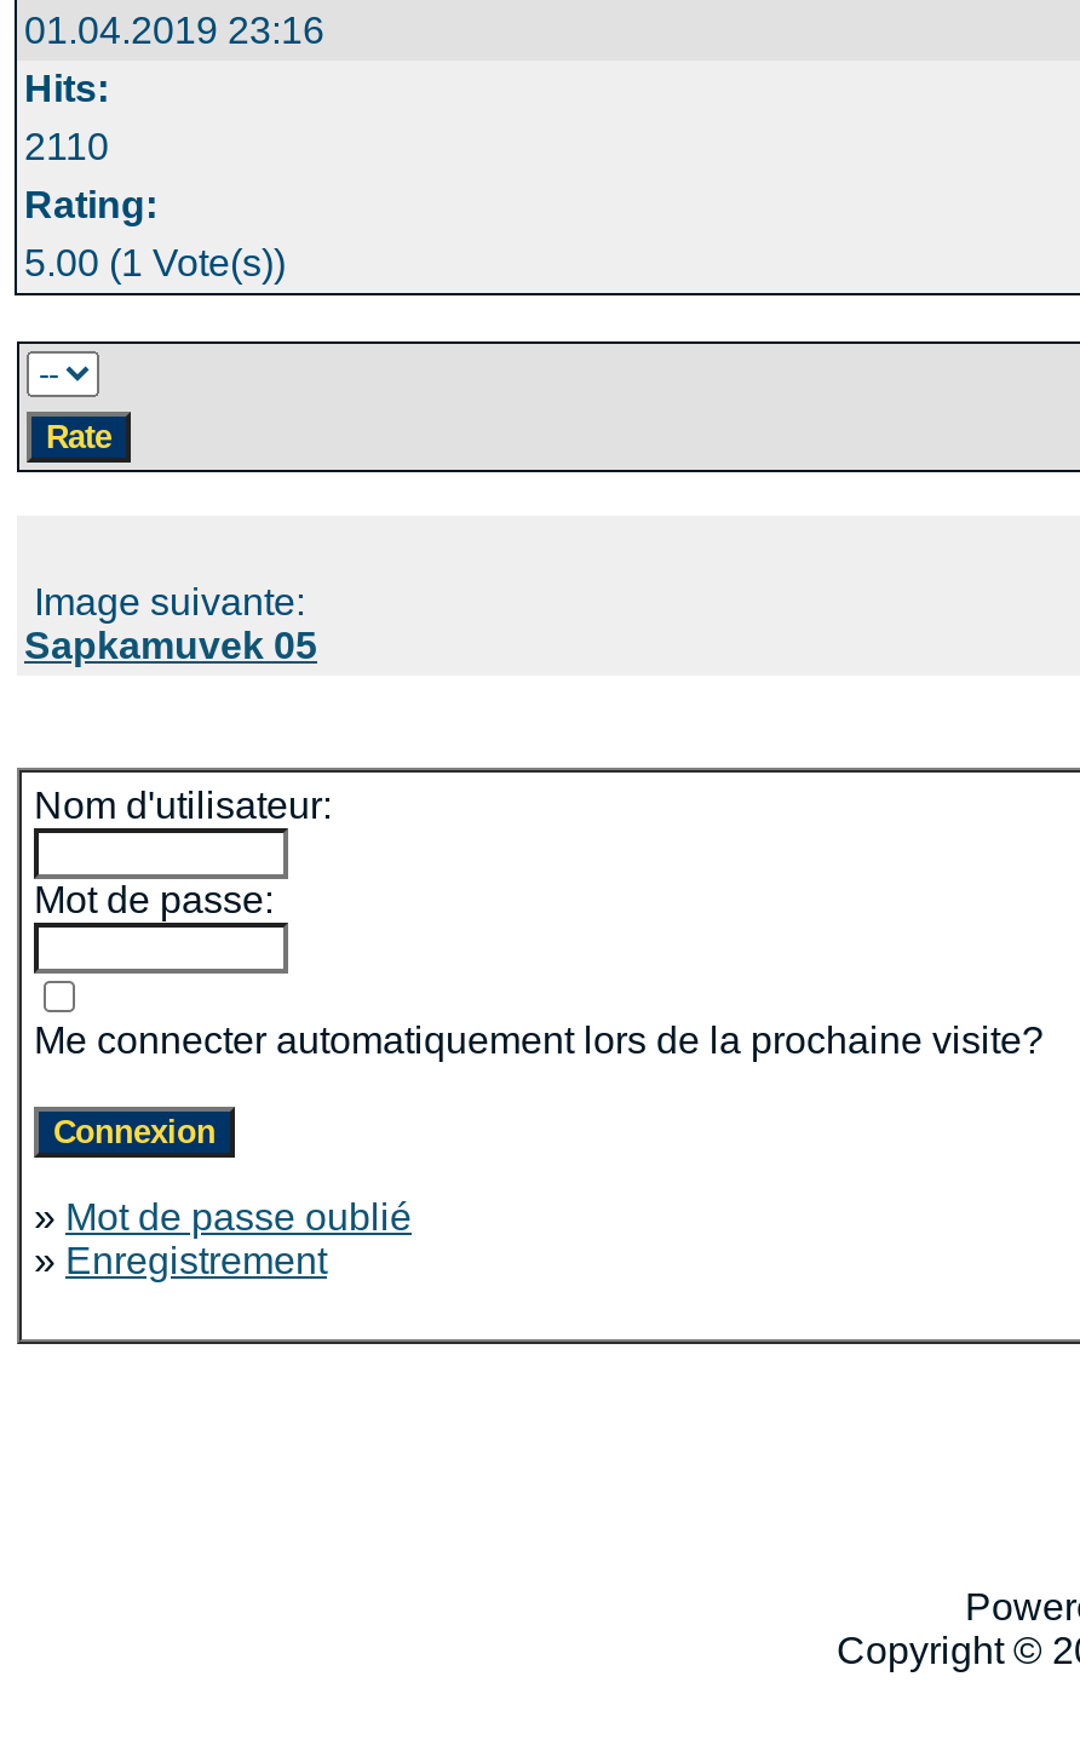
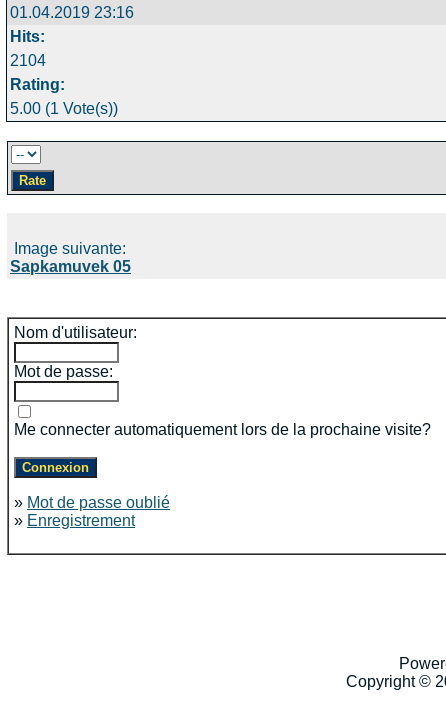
[24,127,109,168] 2110 -> [10,52,46,69] 2104

